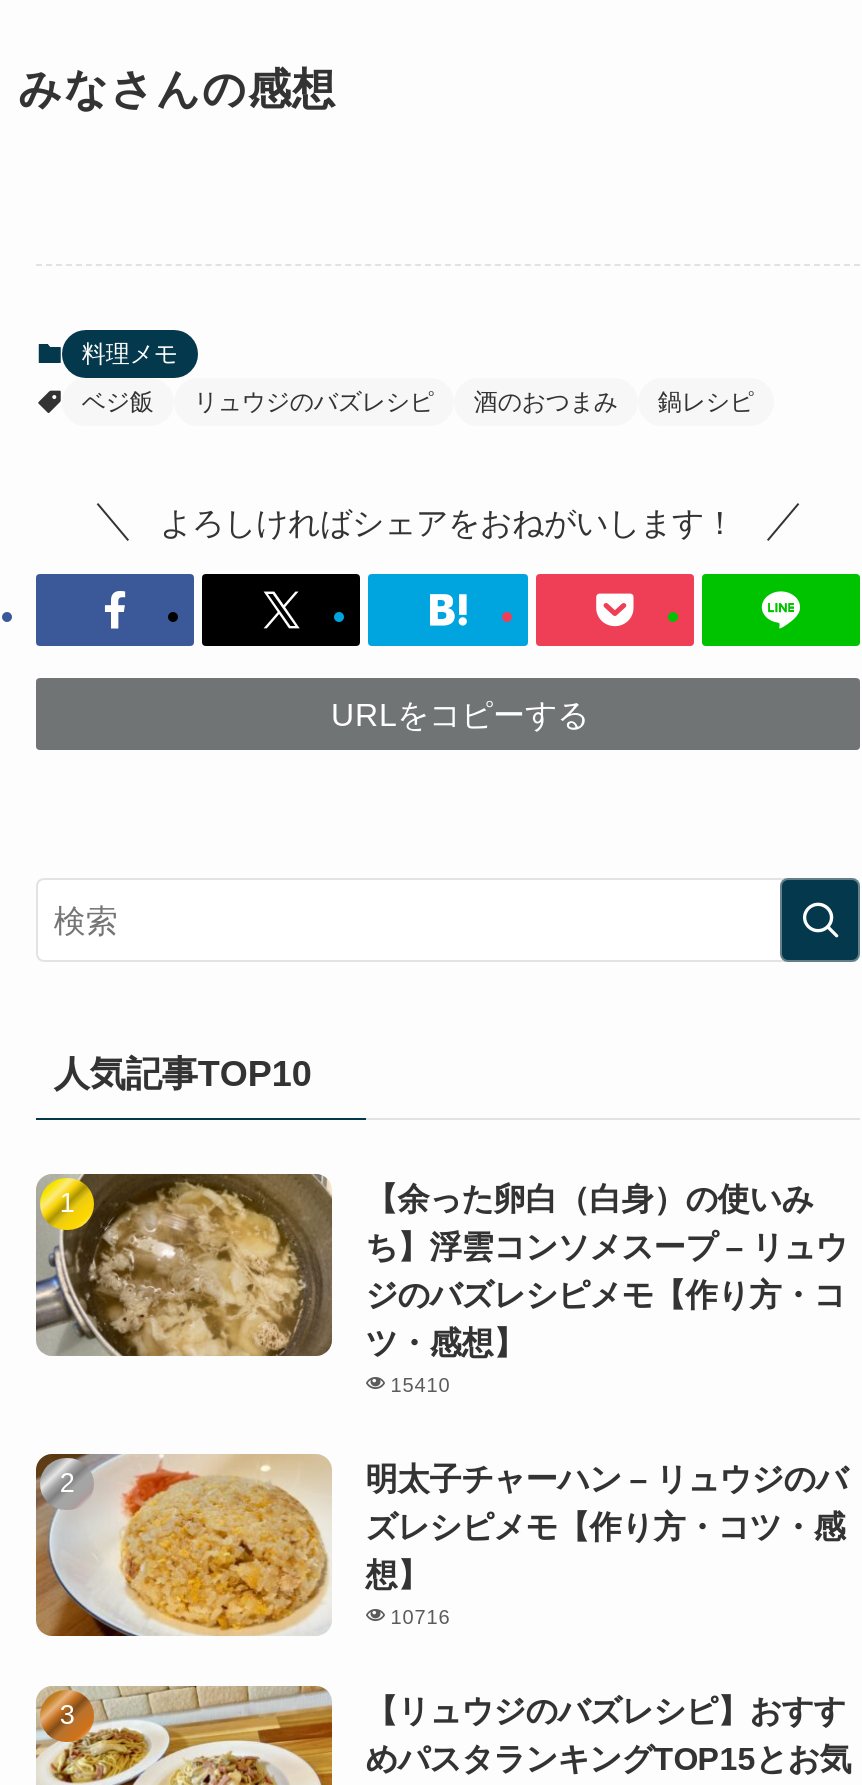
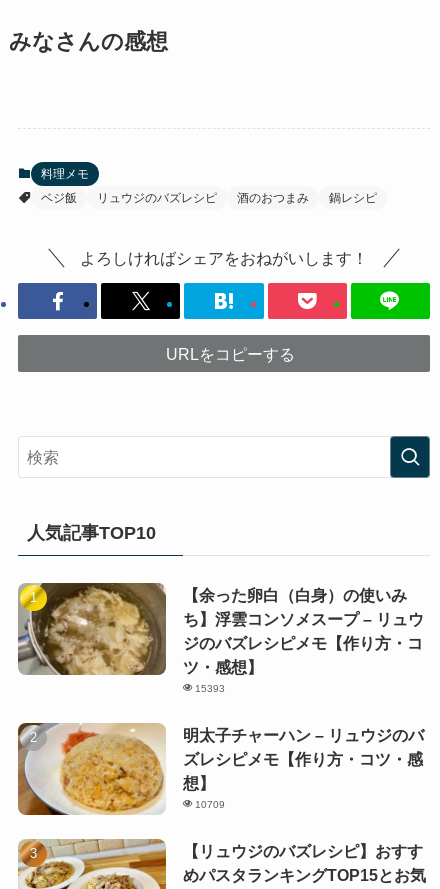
[391,1373,451,1395] 15410 -> [195,683,225,694] 15393
[391,1605,451,1627] 10716 -> [195,799,225,810] 10709

